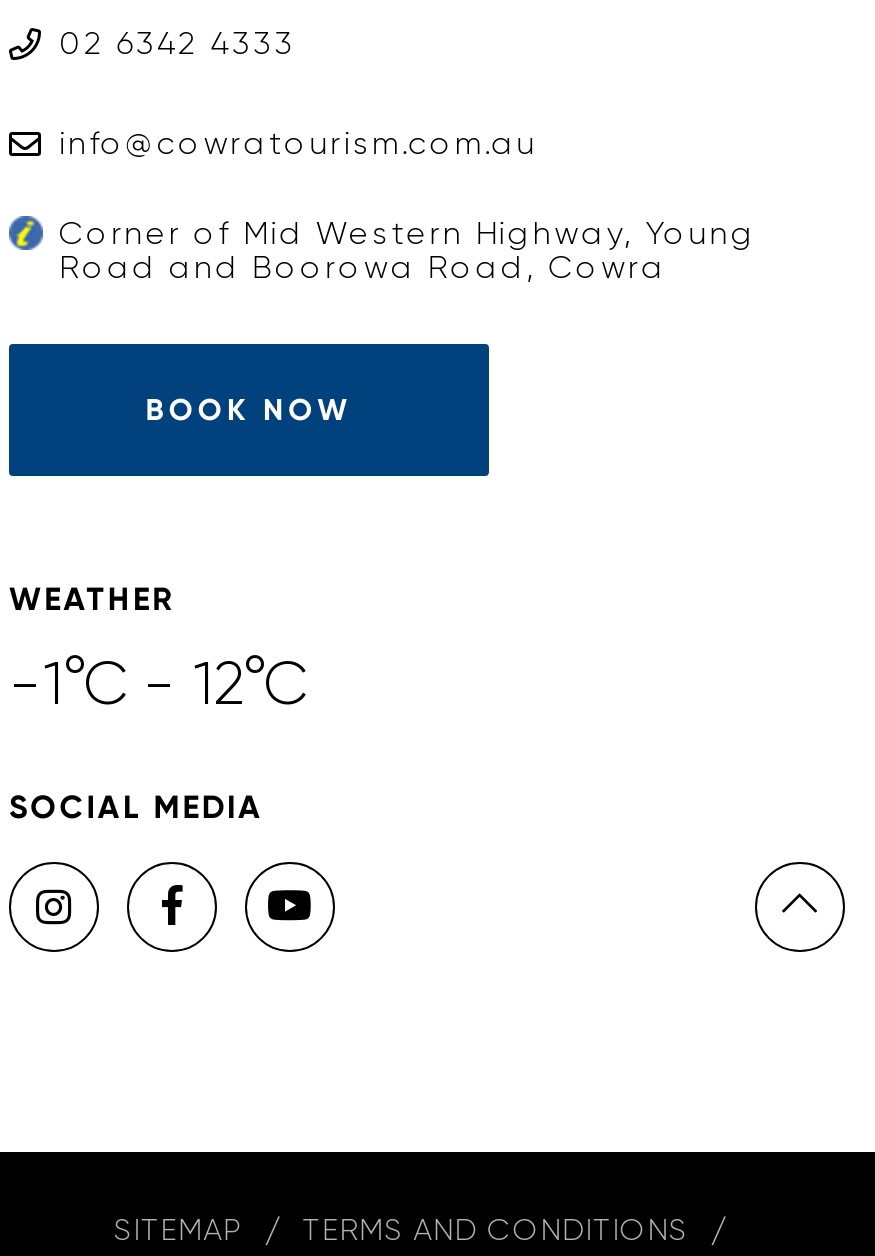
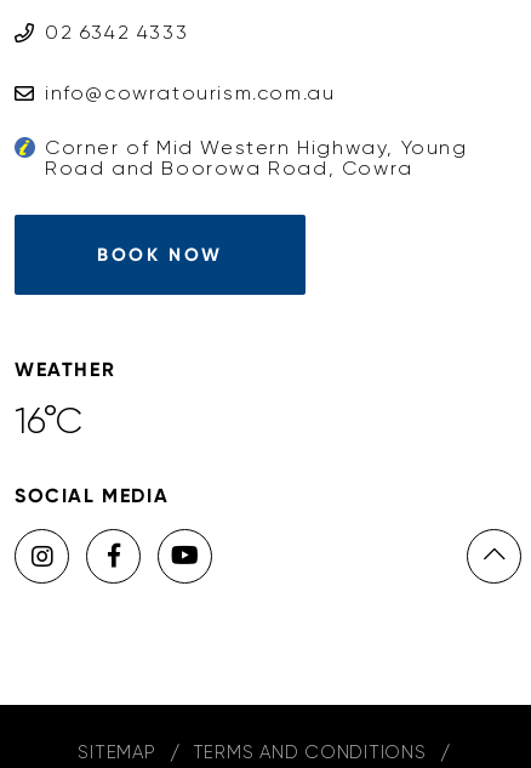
[9,650,307,718] -1°C - 12°C -> [15,400,82,442] 16°C

